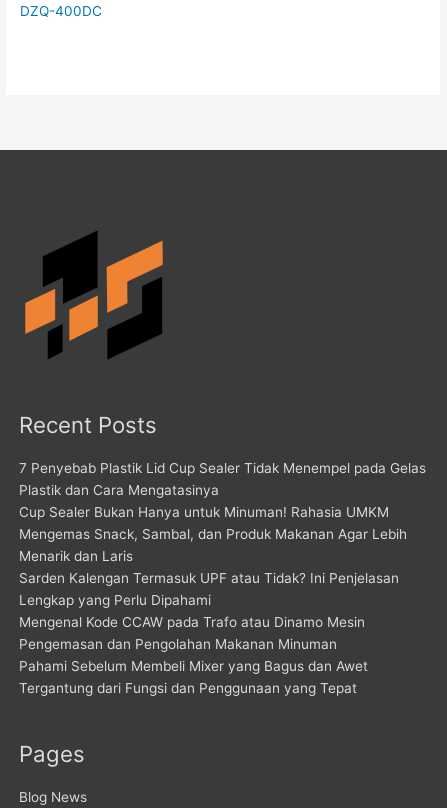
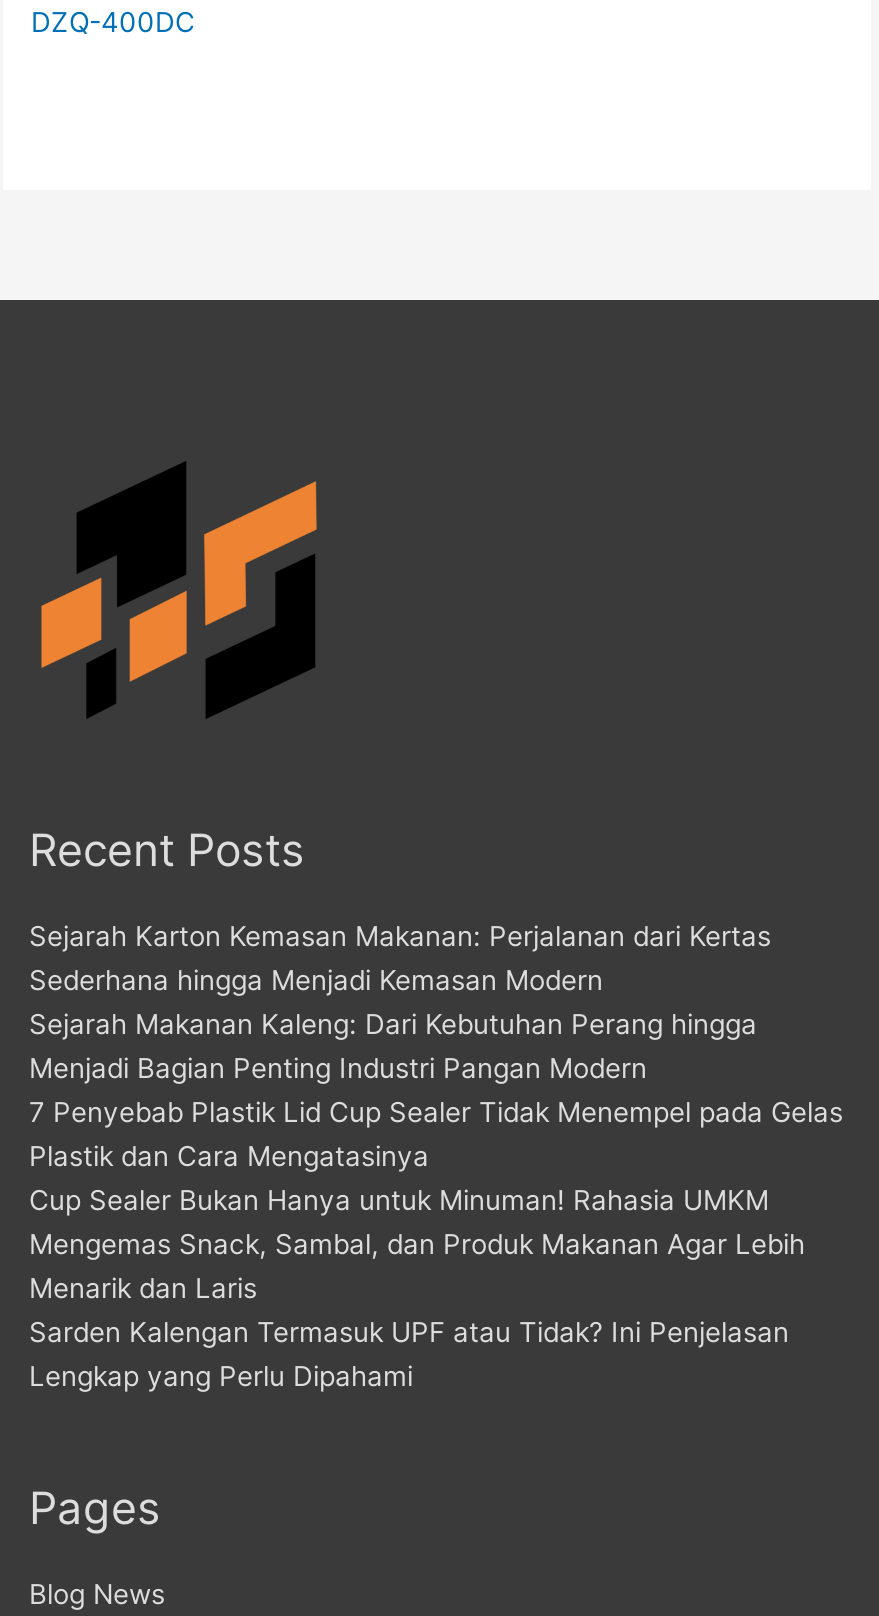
none -> [29,920,771,1084] Sejarah Karton Kemasan Makanan: Perjalanan dari Kertas | Sederhana hingga Menjadi Kemasan Modern | Sejarah Makanan Kaleng: Dari Kebutuhan Perang hingga | Menjadi Bagian Penting Industri Pangan Modern
moved [19,460,426,608] -> [29,1096,843,1392]: 7 Penyebab Plastik Lid Cup Sealer Tidak Menempel pada Gelas | Plastik dan Cara Mengatasinya | Cup Sealer Bukan Hanya untuk Minuman! Rahasia UMKM | Mengemas Snack, Sambal, dan Produk Makanan Agar Lebih | Menarik dan Laris | Sarden Kalengan Termasuk UPF atau Tidak? Ini Penjelasan | Lengkap yang Perlu Dipahami
[19,614,368,696] Mengenal Kode CCAW pada Trafo atau Dinamo Mesin | Pengemasan dan Pengolahan Makanan Minuman | Pahami Sebelum Membeli Mixer yang Bagus dan Awet | Tergantung dari Fungsi dan Penggunaan yang Tepat -> none

